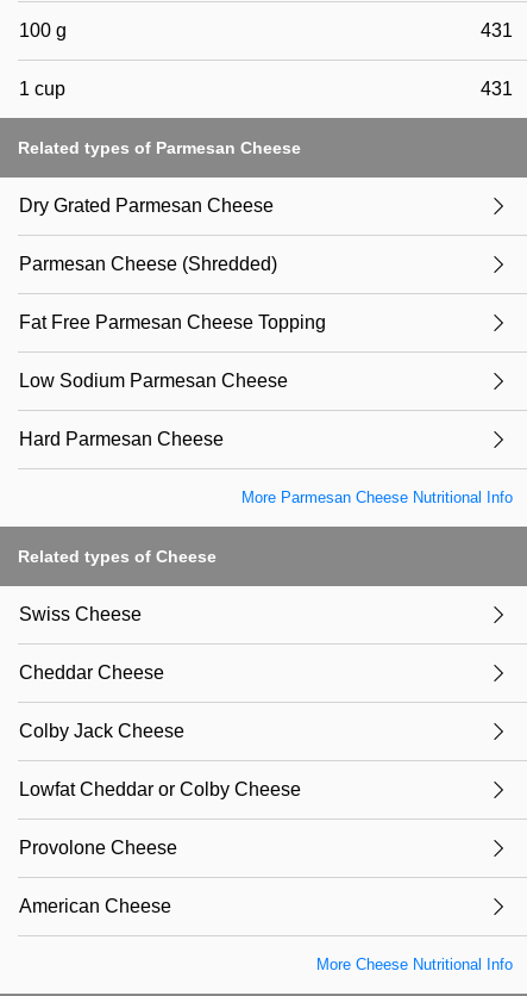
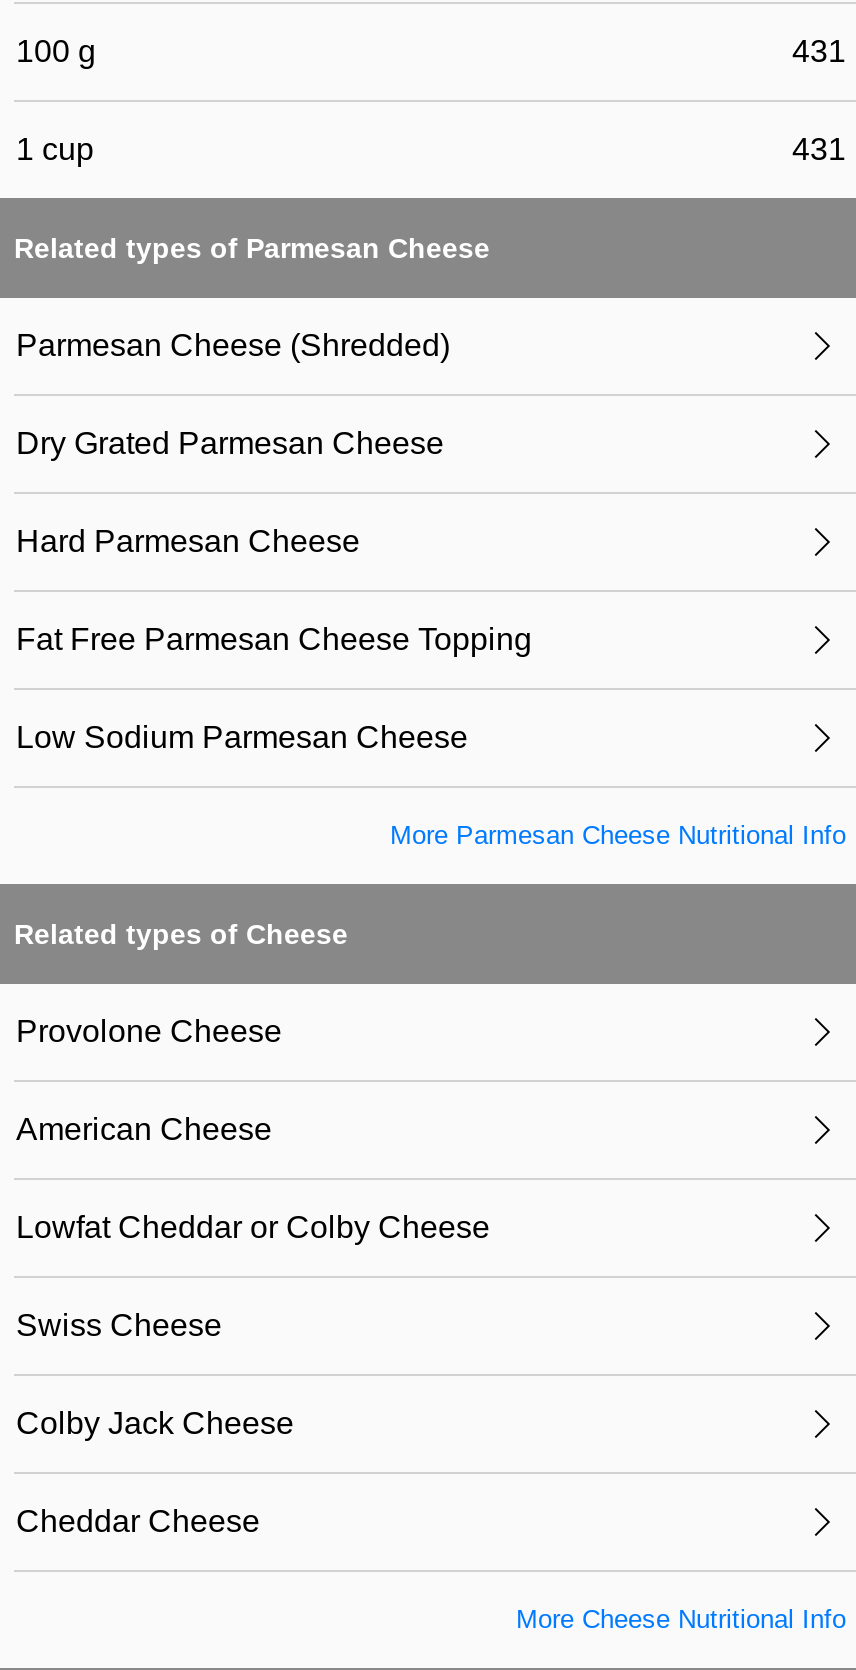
moved [19,195,274,216] -> [16,426,444,460]: Dry Grated Parmesan Cheese
moved [19,254,277,274] -> [16,328,450,362]: Parmesan Cheese (Shredded)
moved [19,312,326,391] -> [16,622,532,754]: Fat Free Parmesan Cheese Topping | Low Sodium Parmesan Cheese
moved [19,429,224,449] -> [16,524,360,558]: Hard Parmesan Cheese
moved [19,604,301,799] -> [16,1210,490,1538]: Swiss Cheese | Cheddar Cheese | Colby Jack Cheese | Lowfat Cheddar or Colby Cheese
moved [19,838,177,916] -> [16,1014,282,1146]: Provolone Cheese | American Cheese

